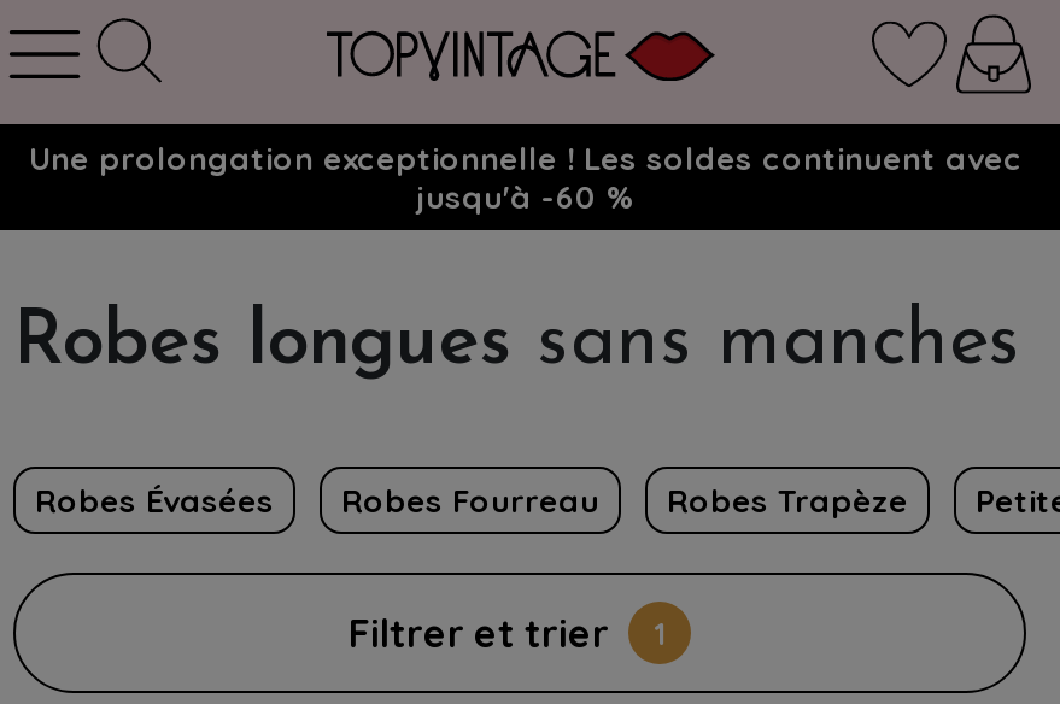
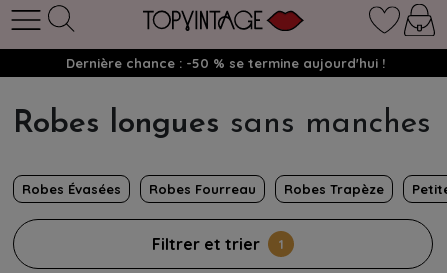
[29,139,1023,216] Une prolongation exceptionnelle ! Les soldes continuent avec | jusqu'à -60 % -> [66,55,385,71] Dernière chance : -50 % se termine aujourd'hui !

